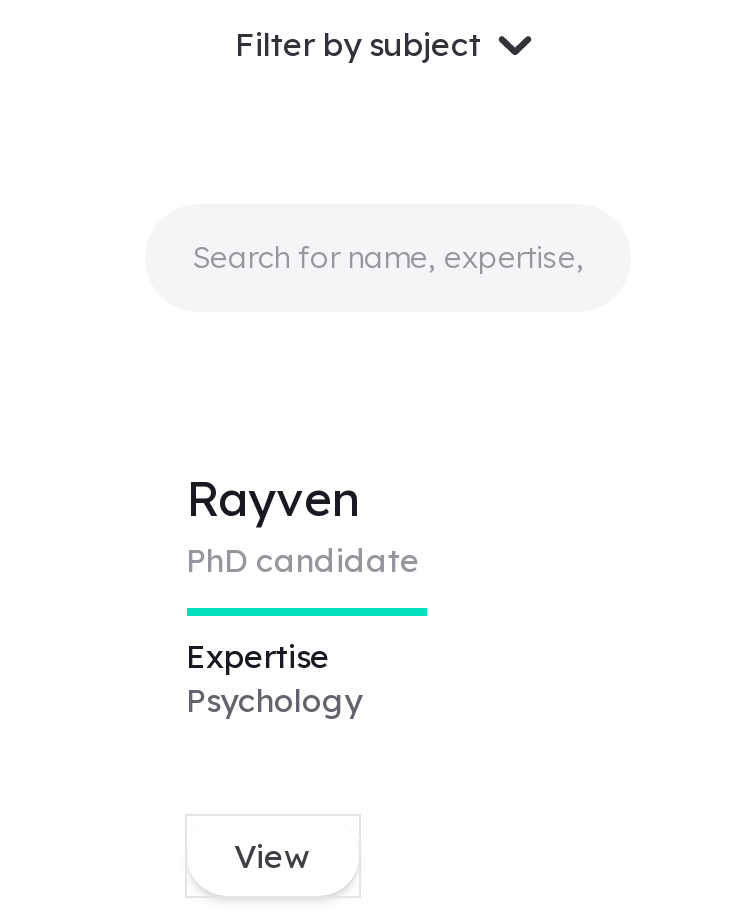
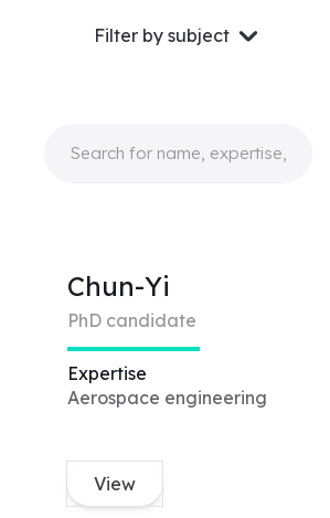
[186,467,362,527] Rayven -> [67,269,169,302] Chun-Yi
[186,679,362,719] Psychology -> [67,386,267,408] Aerospace engineering

